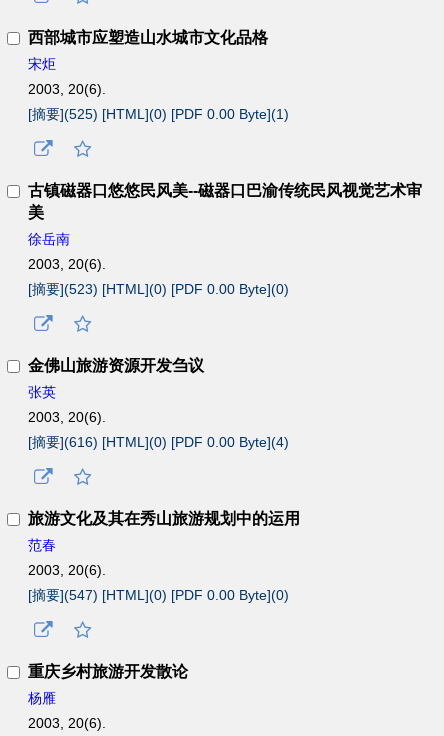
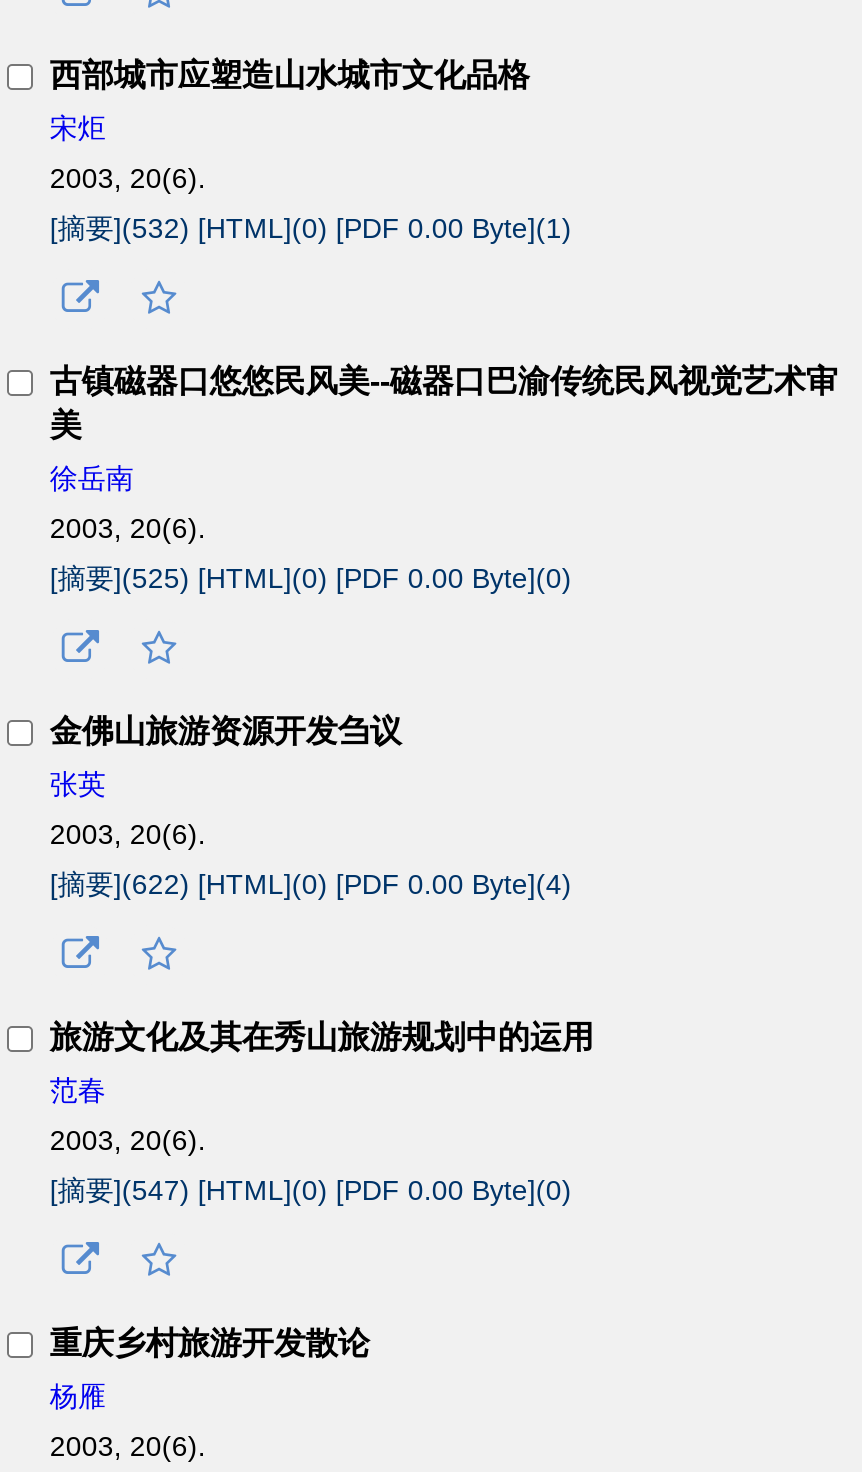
[28,106,289,122] [摘要](525) [HTML](0) [PDF 0.00 Byte](1) -> [50,213,572,245] [摘要](532) [HTML](0) [PDF 0.00 Byte](1)
[28,281,289,297] [摘要](523) [HTML](0) [PDF 0.00 Byte](0) -> [50,563,572,595] [摘要](525) [HTML](0) [PDF 0.00 Byte](0)
[28,434,289,450] [摘要](616) [HTML](0) [PDF 0.00 Byte](4) -> [50,869,572,901] [摘要](622) [HTML](0) [PDF 0.00 Byte](4)

